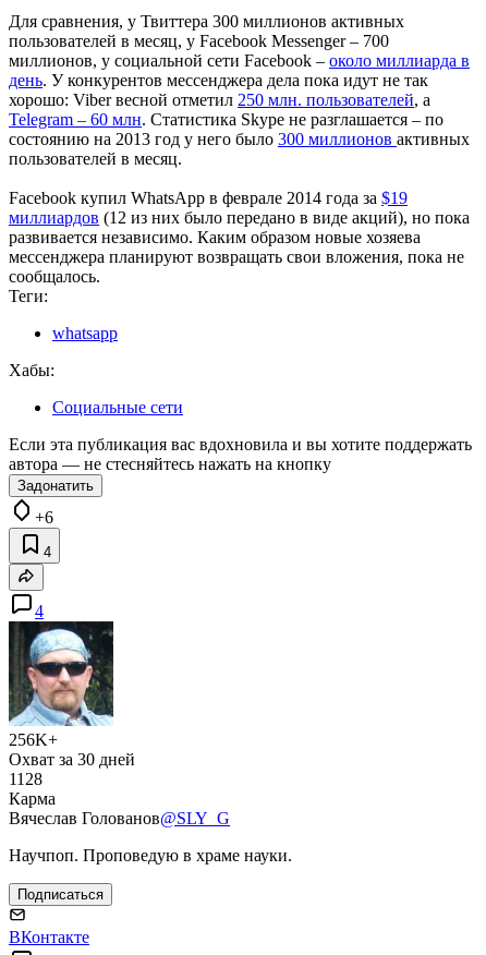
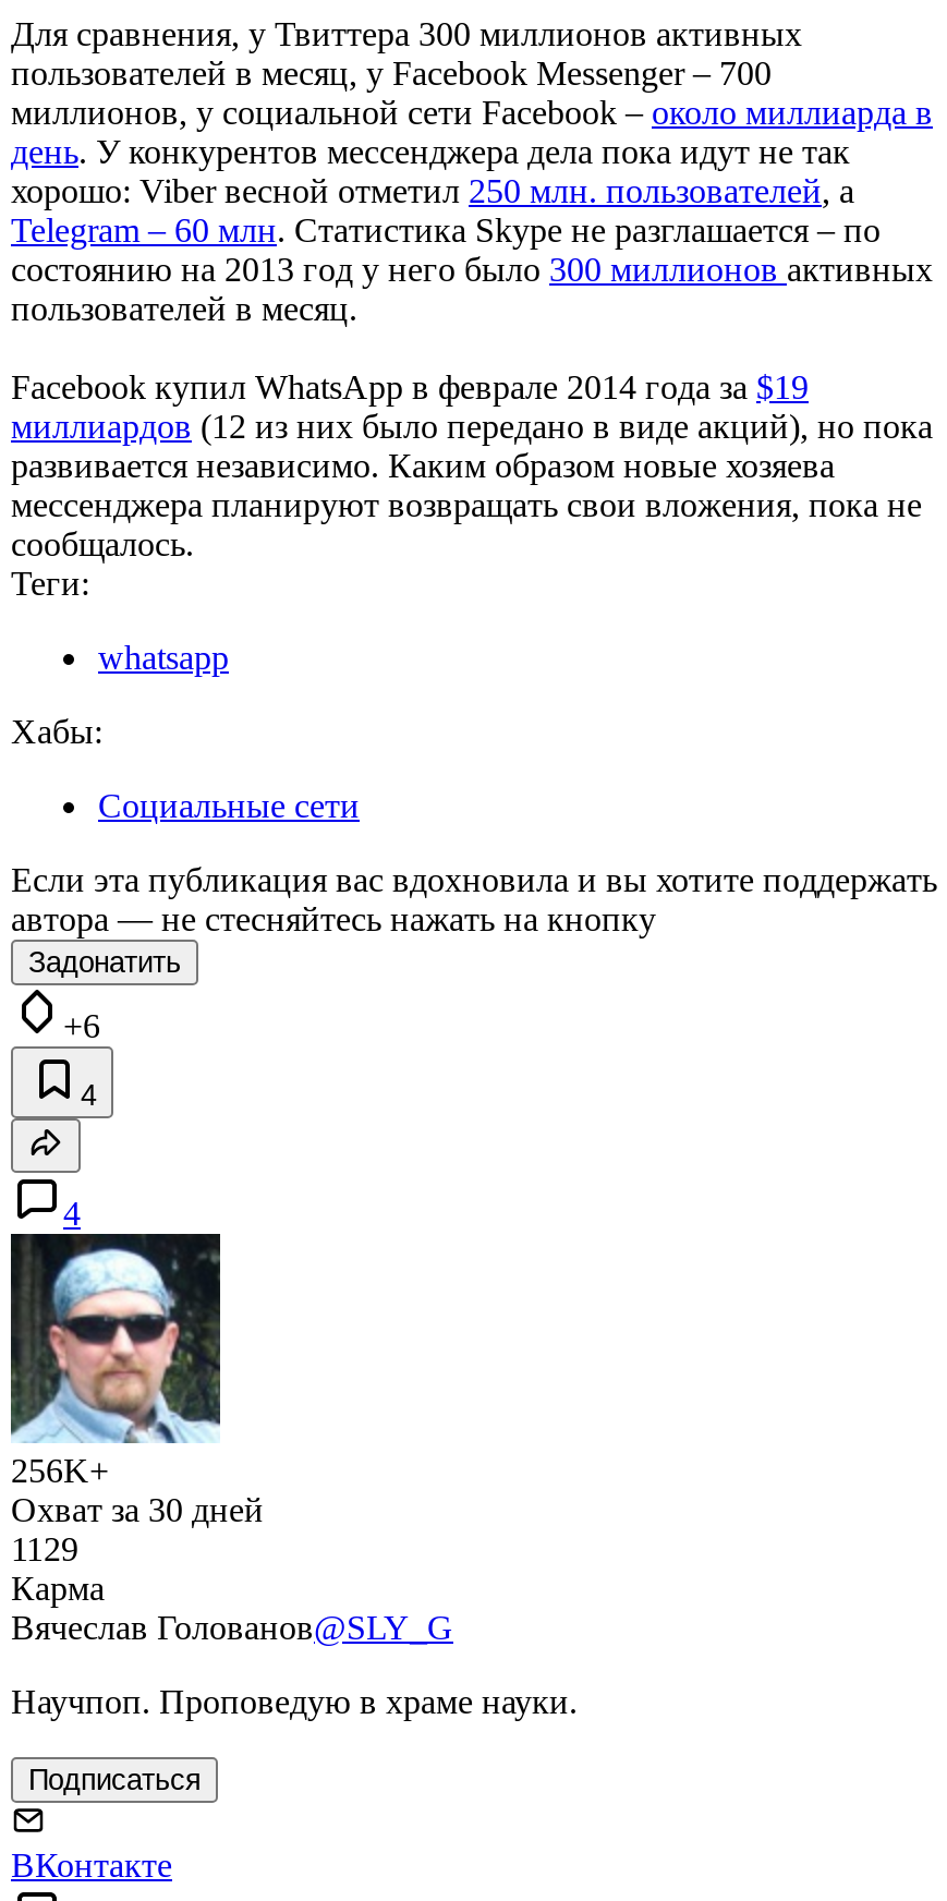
[9,770,42,788] 1128 -> [11,1531,78,1568] 1129

